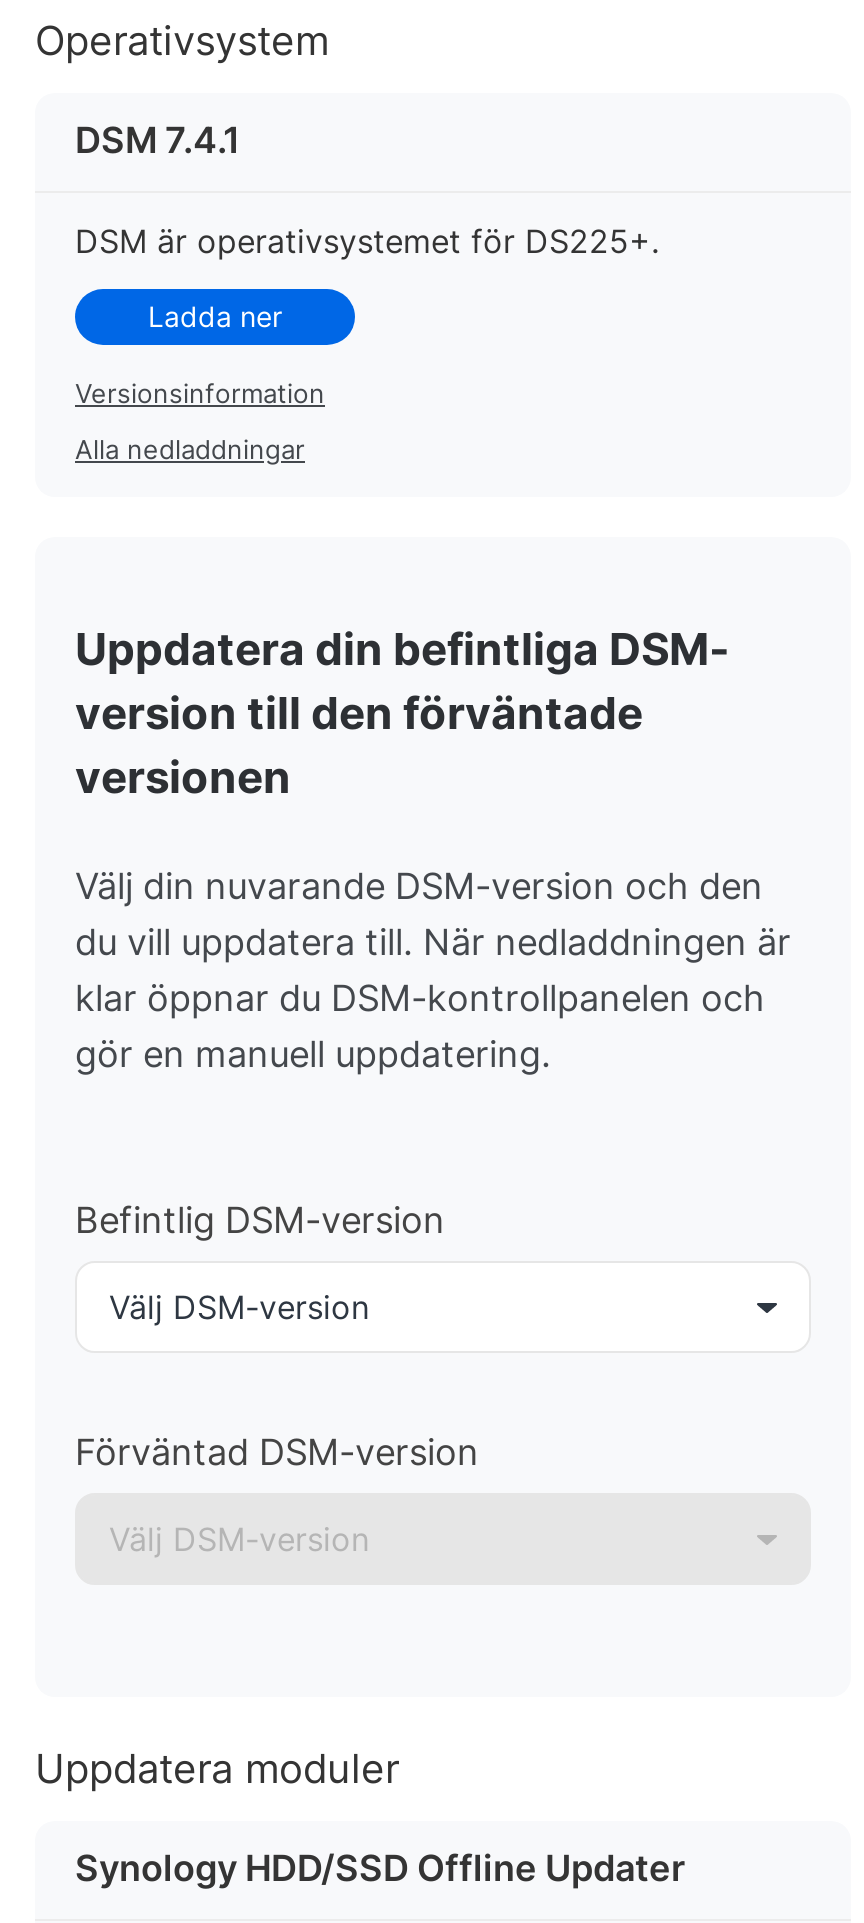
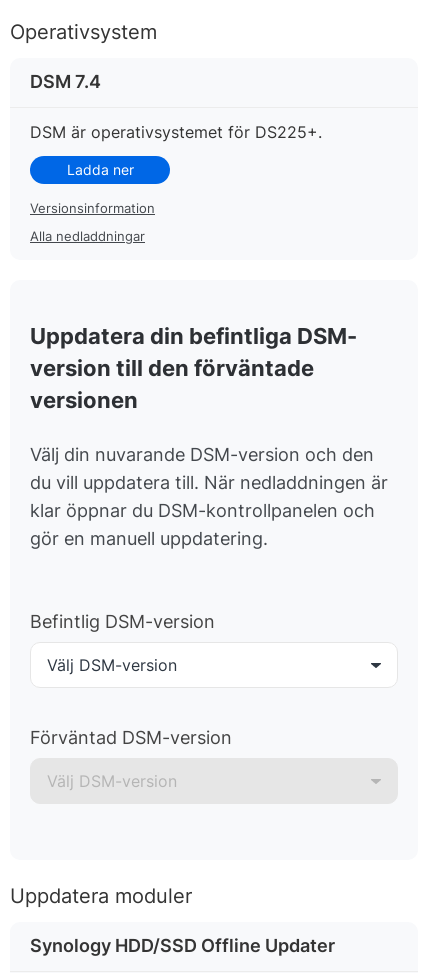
[75,119,241,161] DSM 7.4.1 -> [30,71,101,92] DSM 7.4

